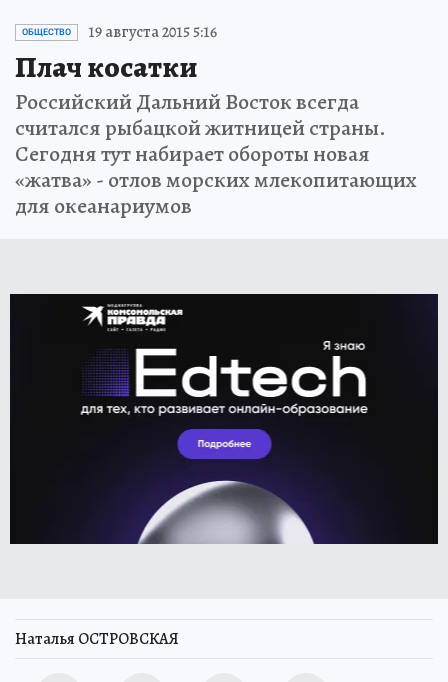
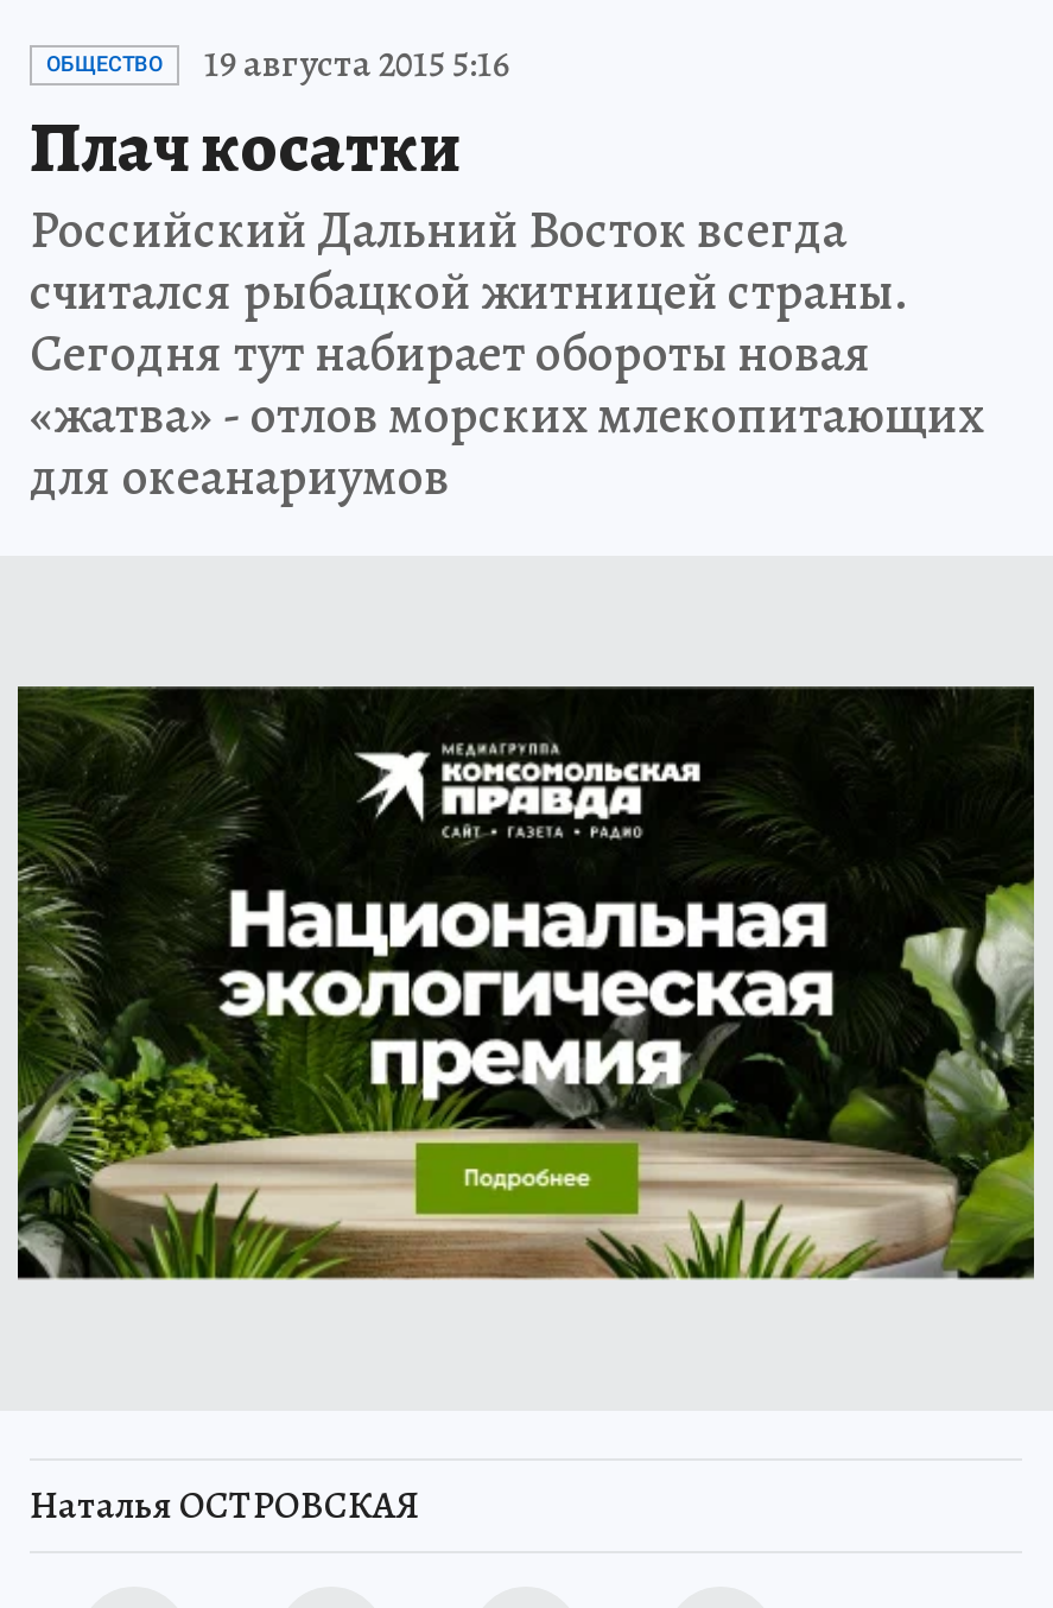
[9,294,439,545] [image] -> [15,686,1036,1283] [image]

